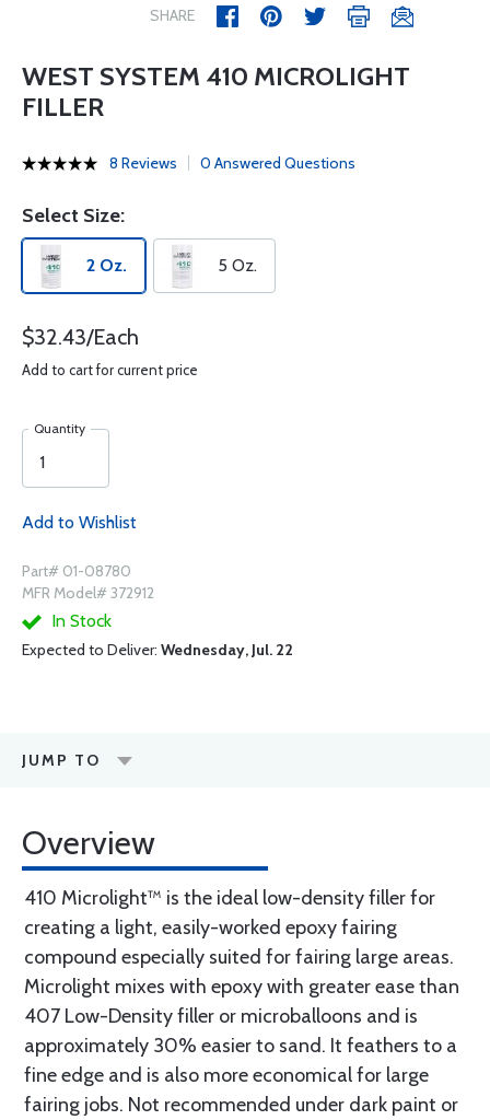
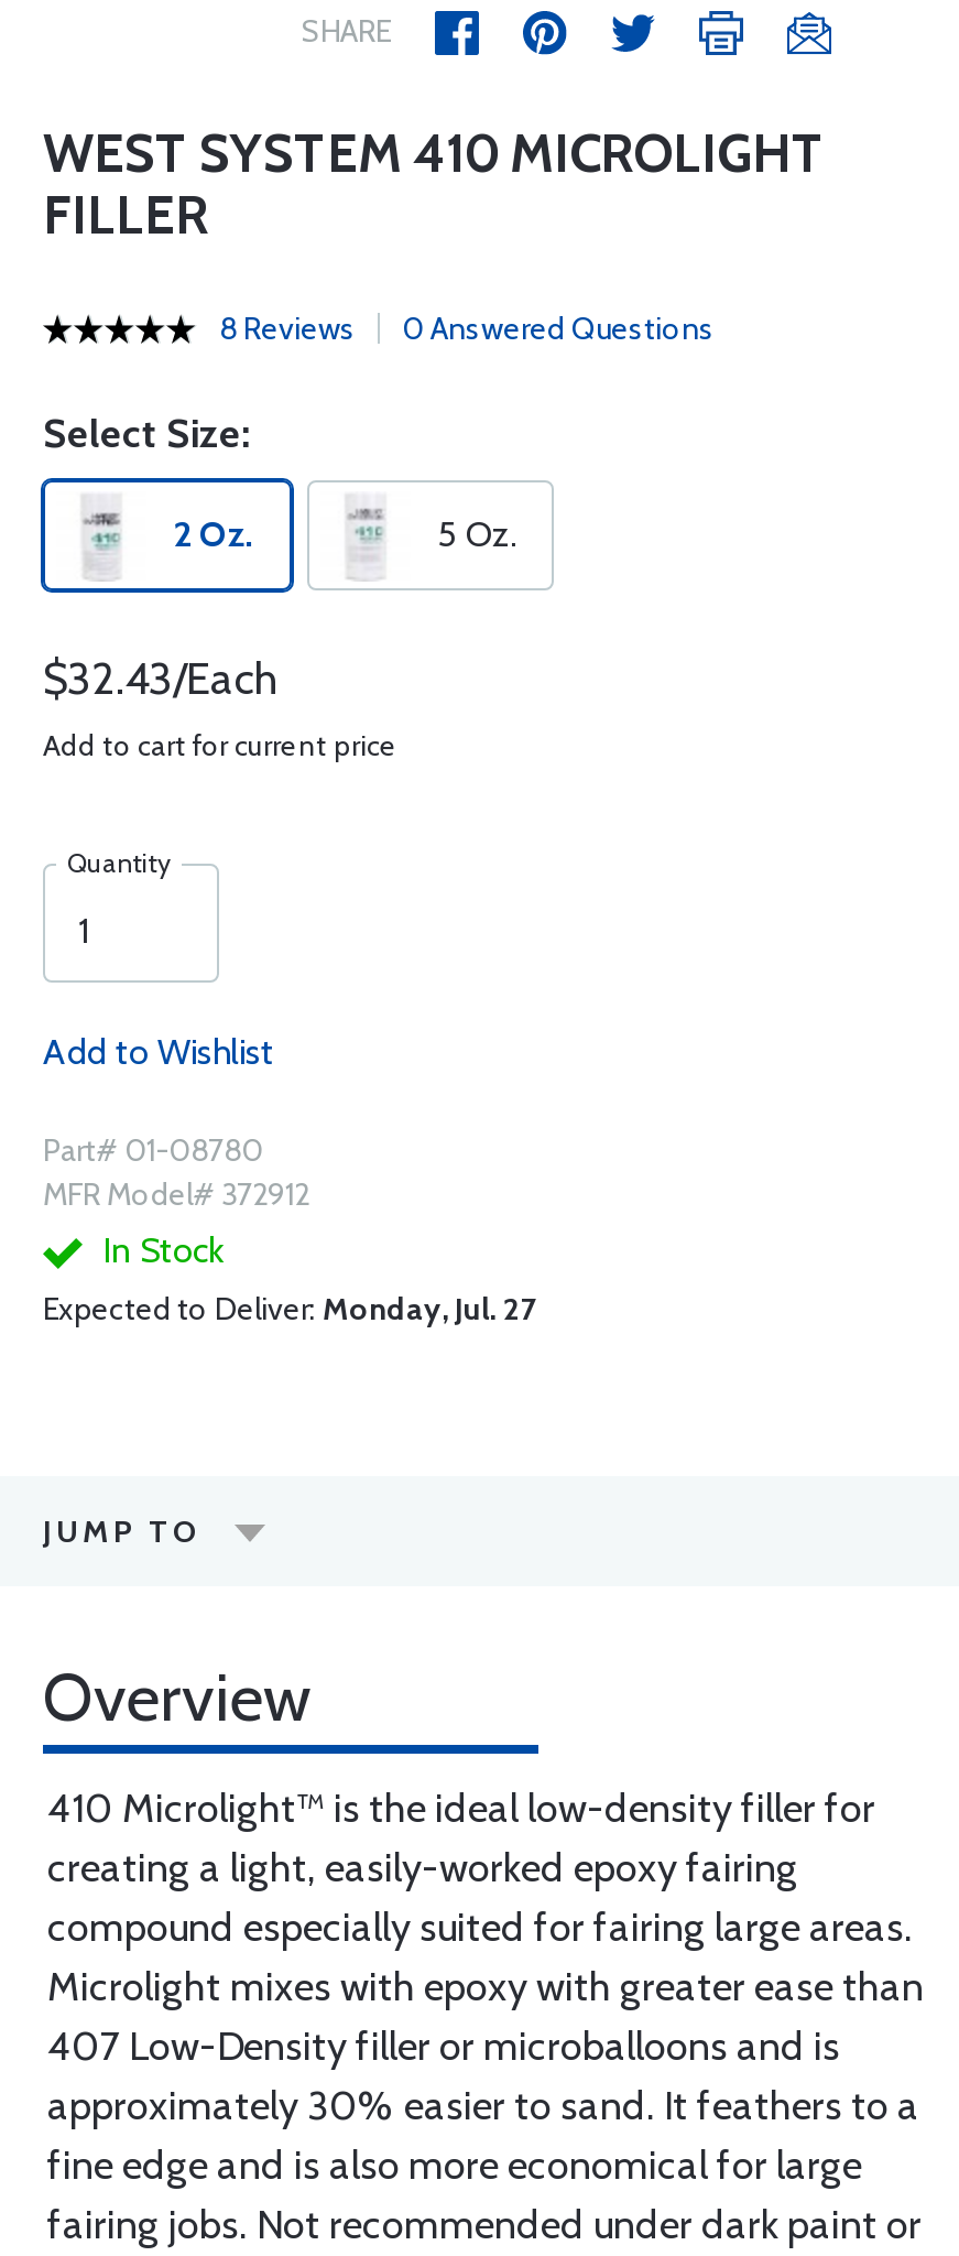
[22,640,293,660] Expected to Deliver: Wednesday, Jul. 22 -> [43,1289,536,1328] Expected to Deliver: Monday, Jul. 27

